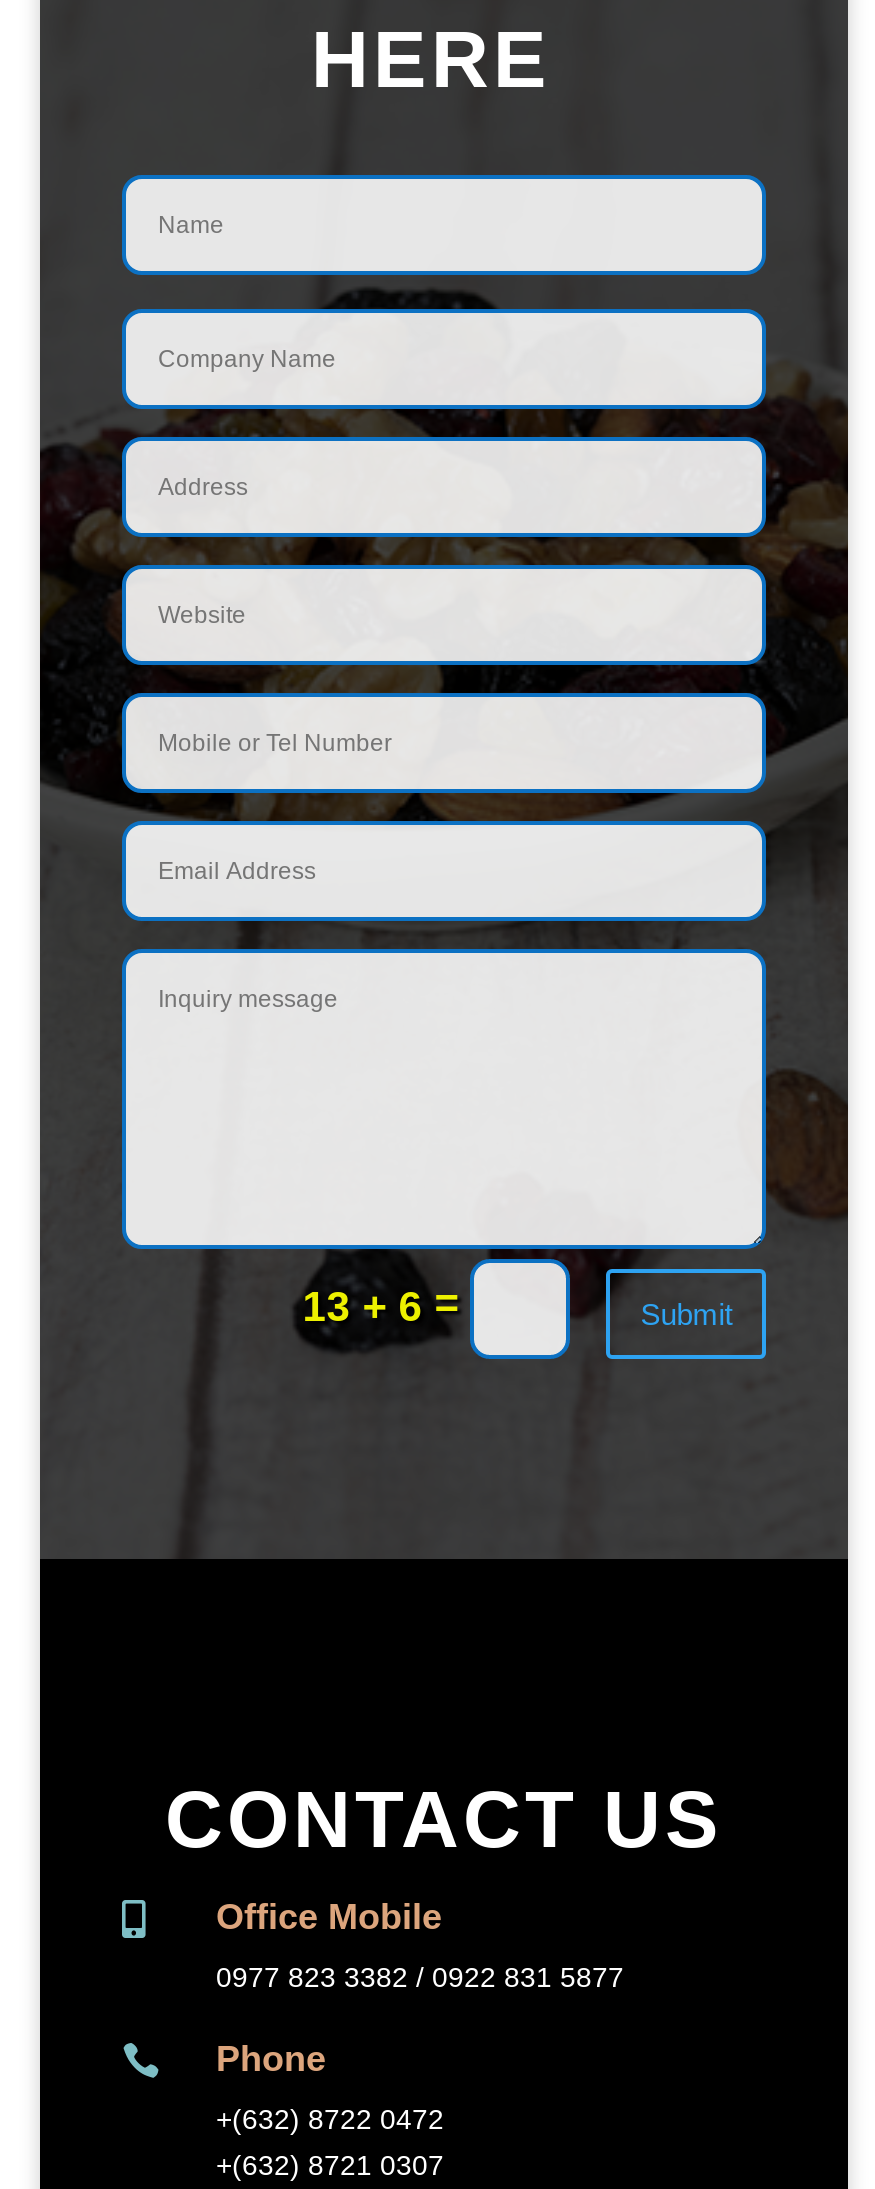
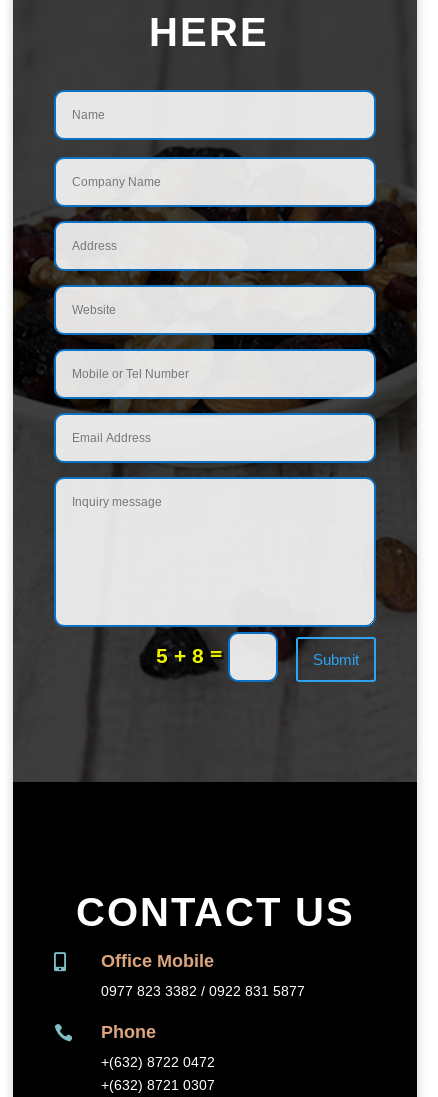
[303,1280,471,1330] 13 + 6 = -> [156,642,228,667] 5 + 8 =

